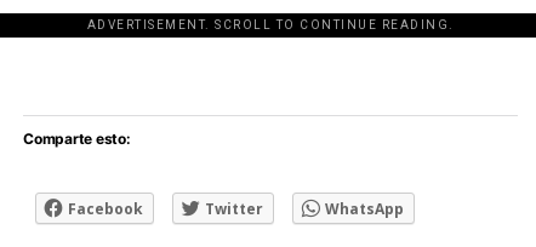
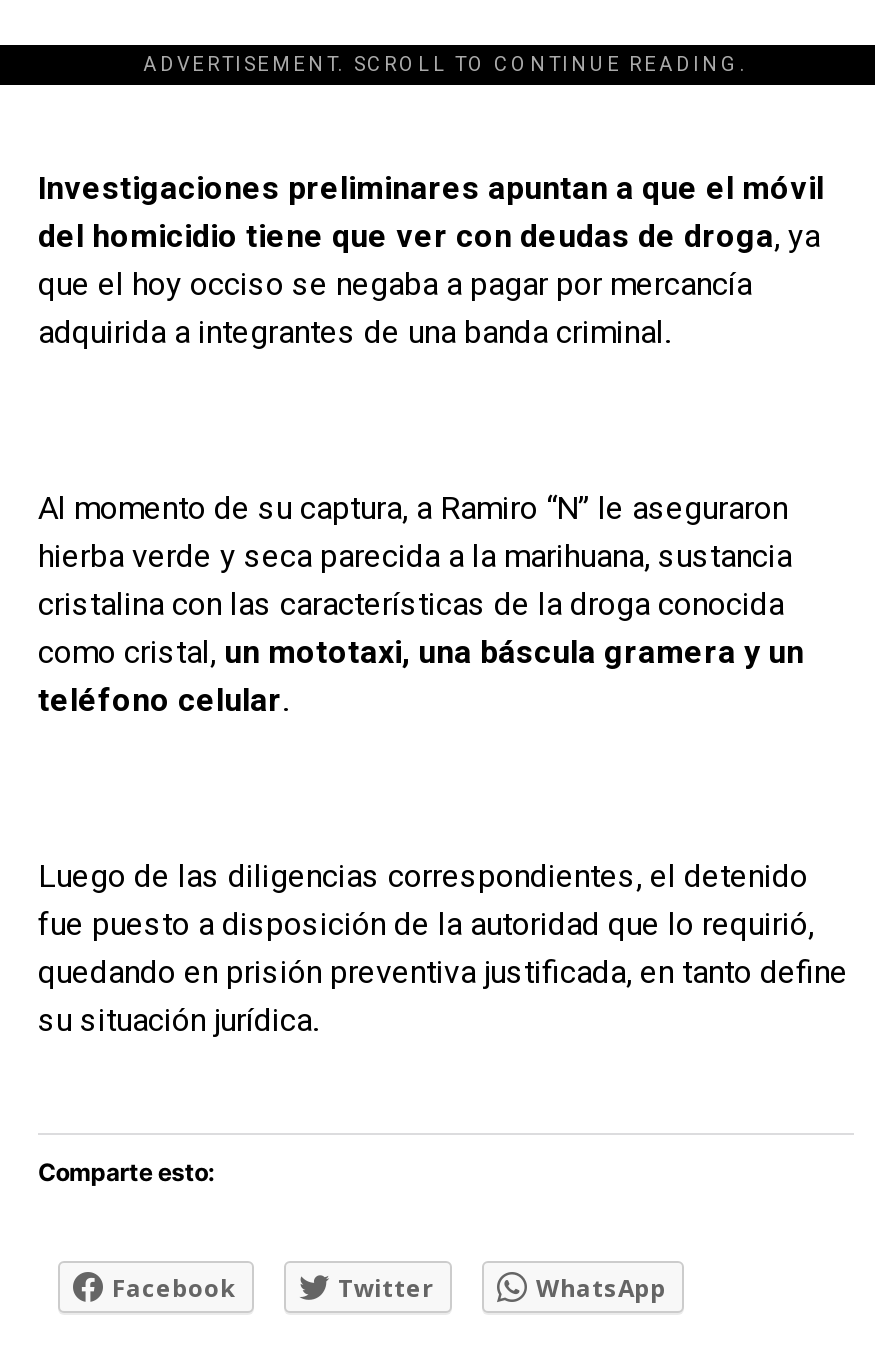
none -> [38,168,824,350] Investigaciones preliminares apuntan a que el móvil | del homicidio tiene que ver con deudas de droga, ya | que el hoy occiso se negaba a pagar por mercancía | adquirida a integrantes de una banda criminal.
none -> [38,488,804,718] Al momento de su captura, a Ramiro “N” le aseguraron | hierba verde y seca parecida a la marihuana, sustancia | cristalina con las características de la droga conocida | como cristal, un mototaxi, una báscula gramera y un | teléfono celular.
none -> [38,856,848,1038] Luego de las diligencias correspondientes, el detenido | fue puesto a disposición de la autoridad que lo requirió, | quedando en prisión preventiva justificada, en tanto define | su situación jurídica.

